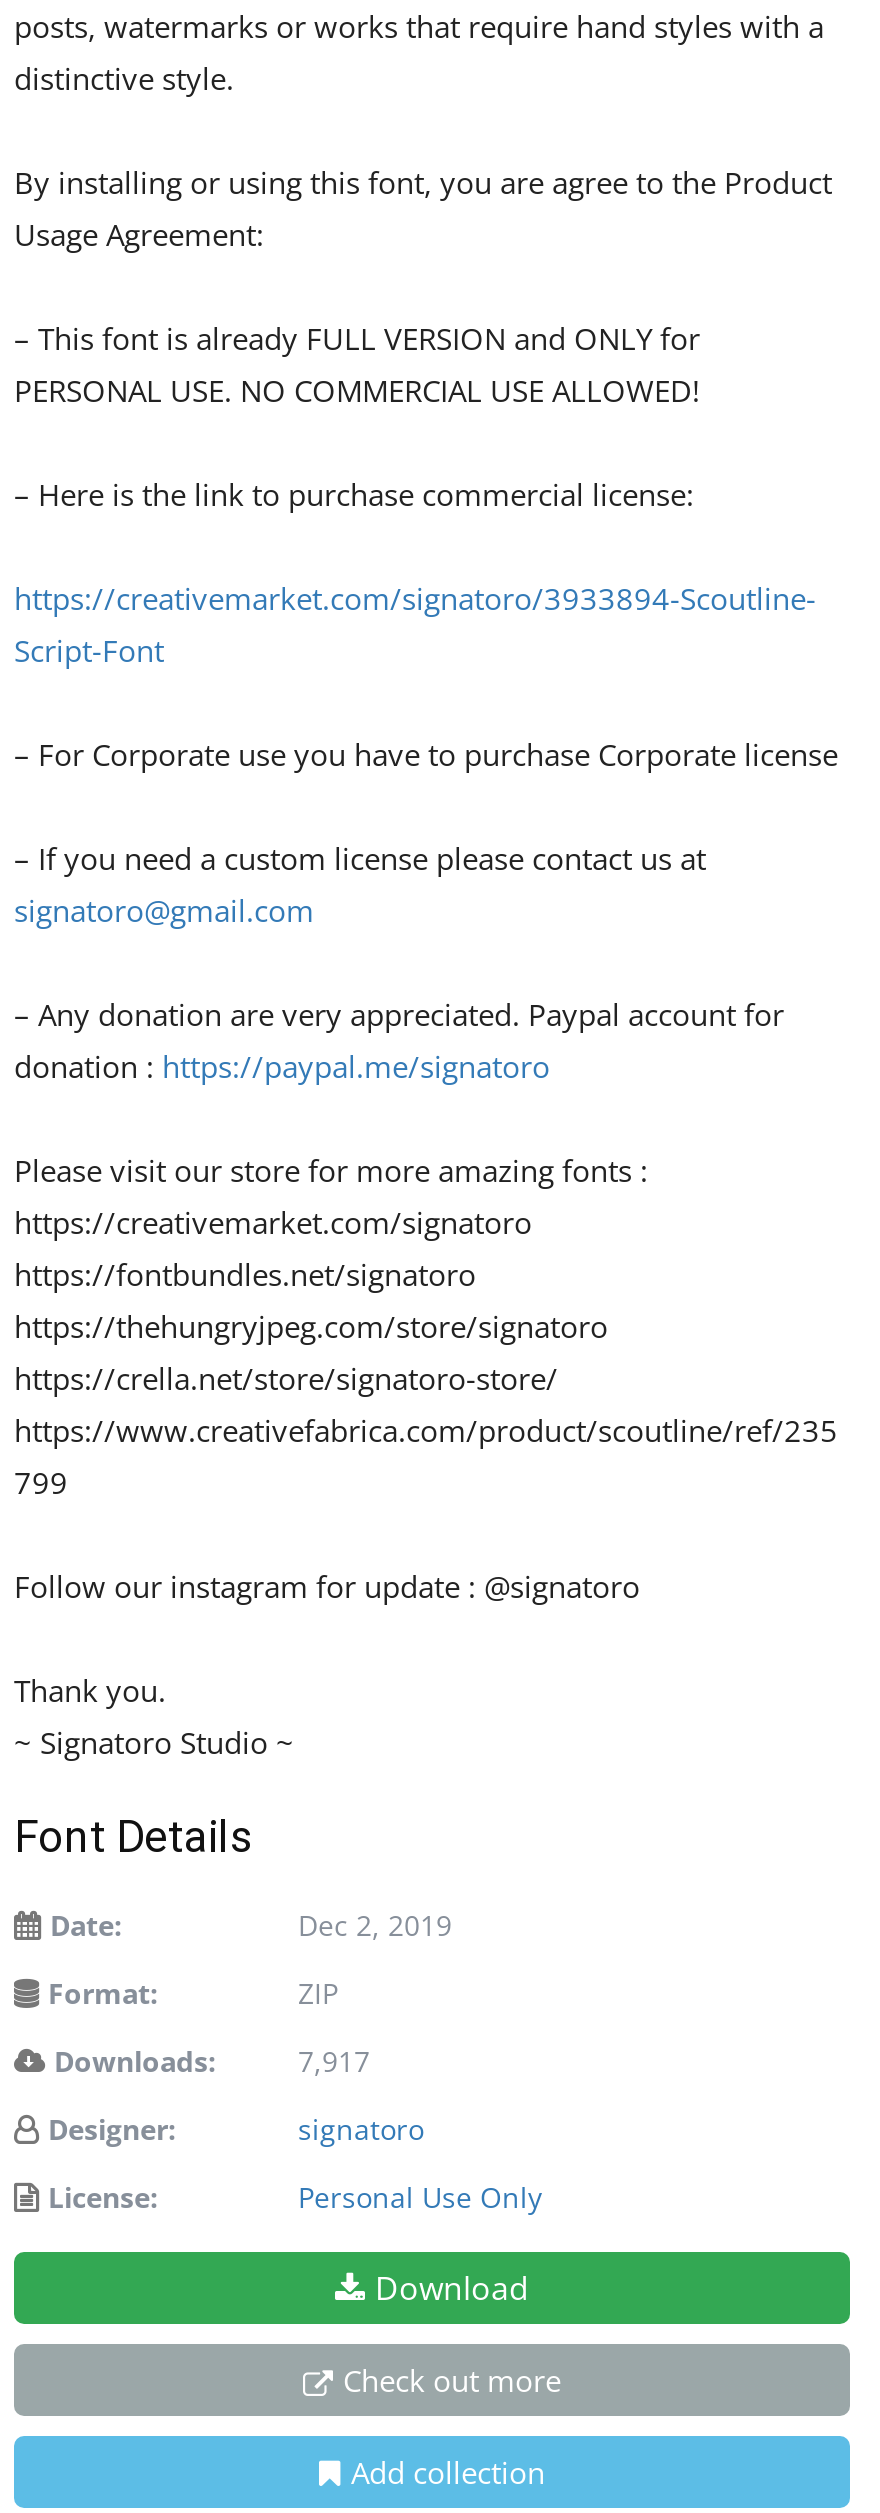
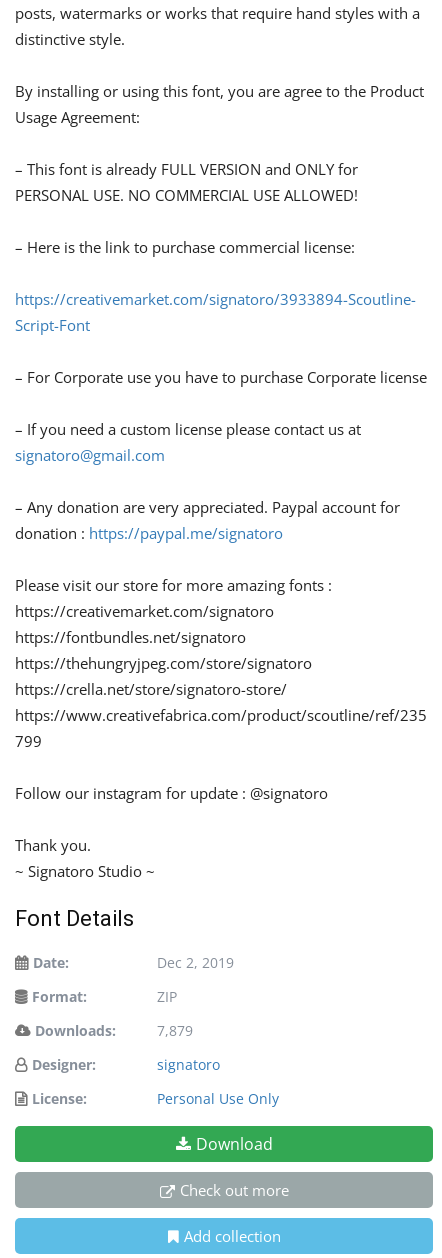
[298,2043,370,2081] 7,917 -> [157,1021,193,1040] 7,879

